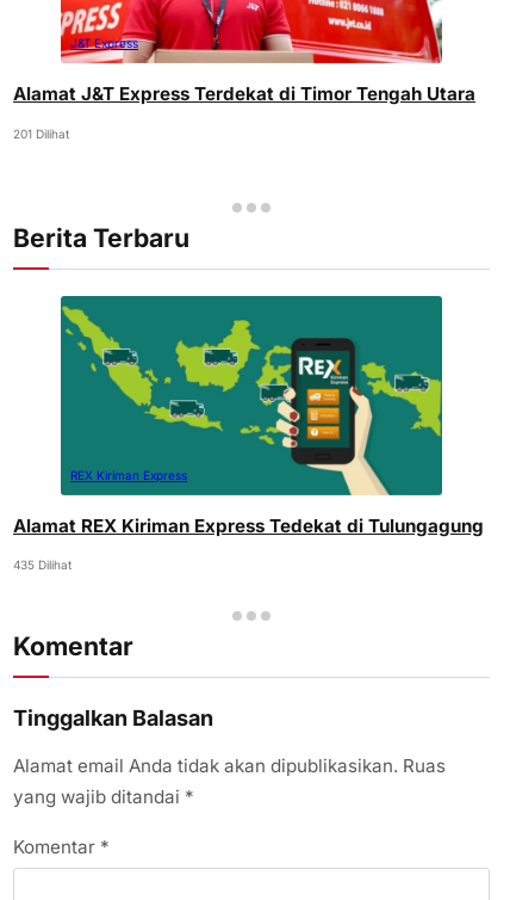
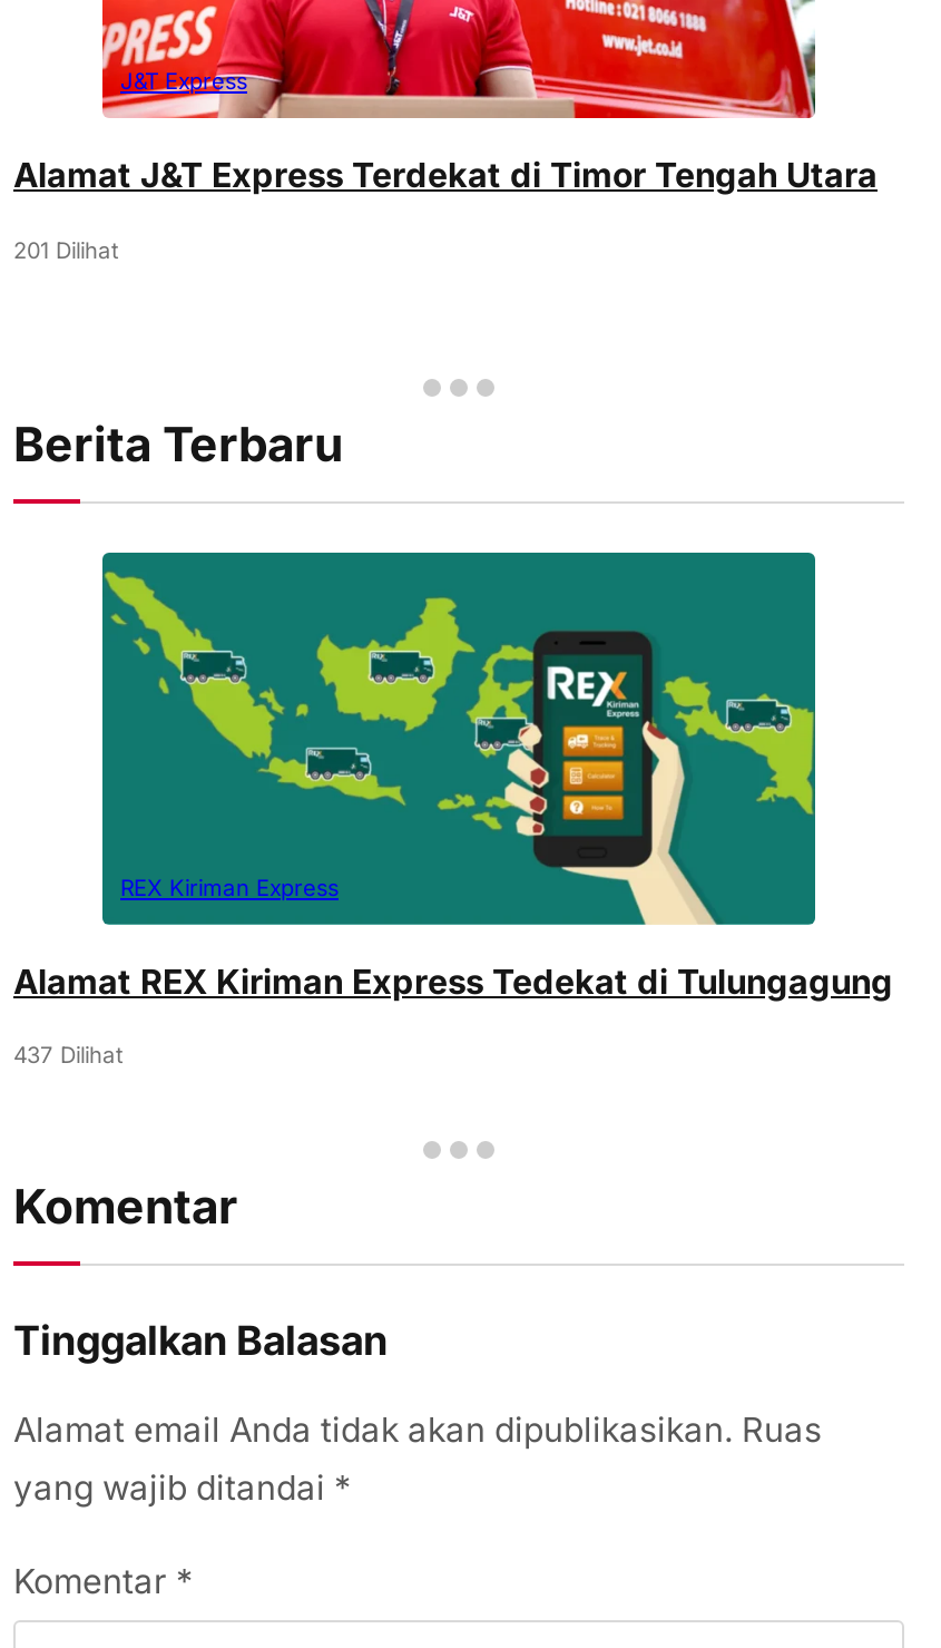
[13,558,71,572] 435 Dilihat -> [13,1041,122,1068] 437 Dilihat

